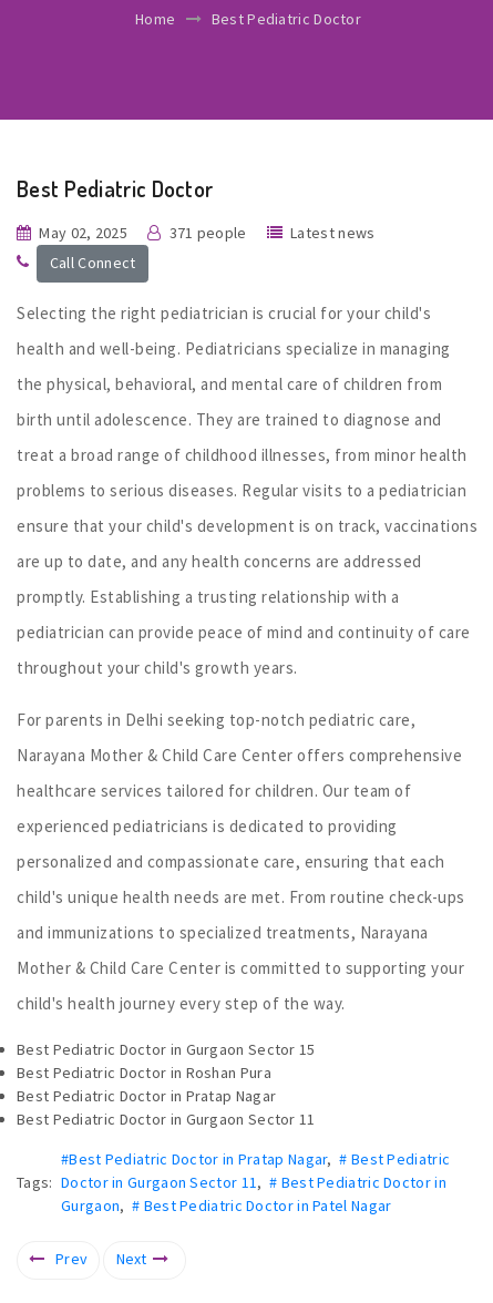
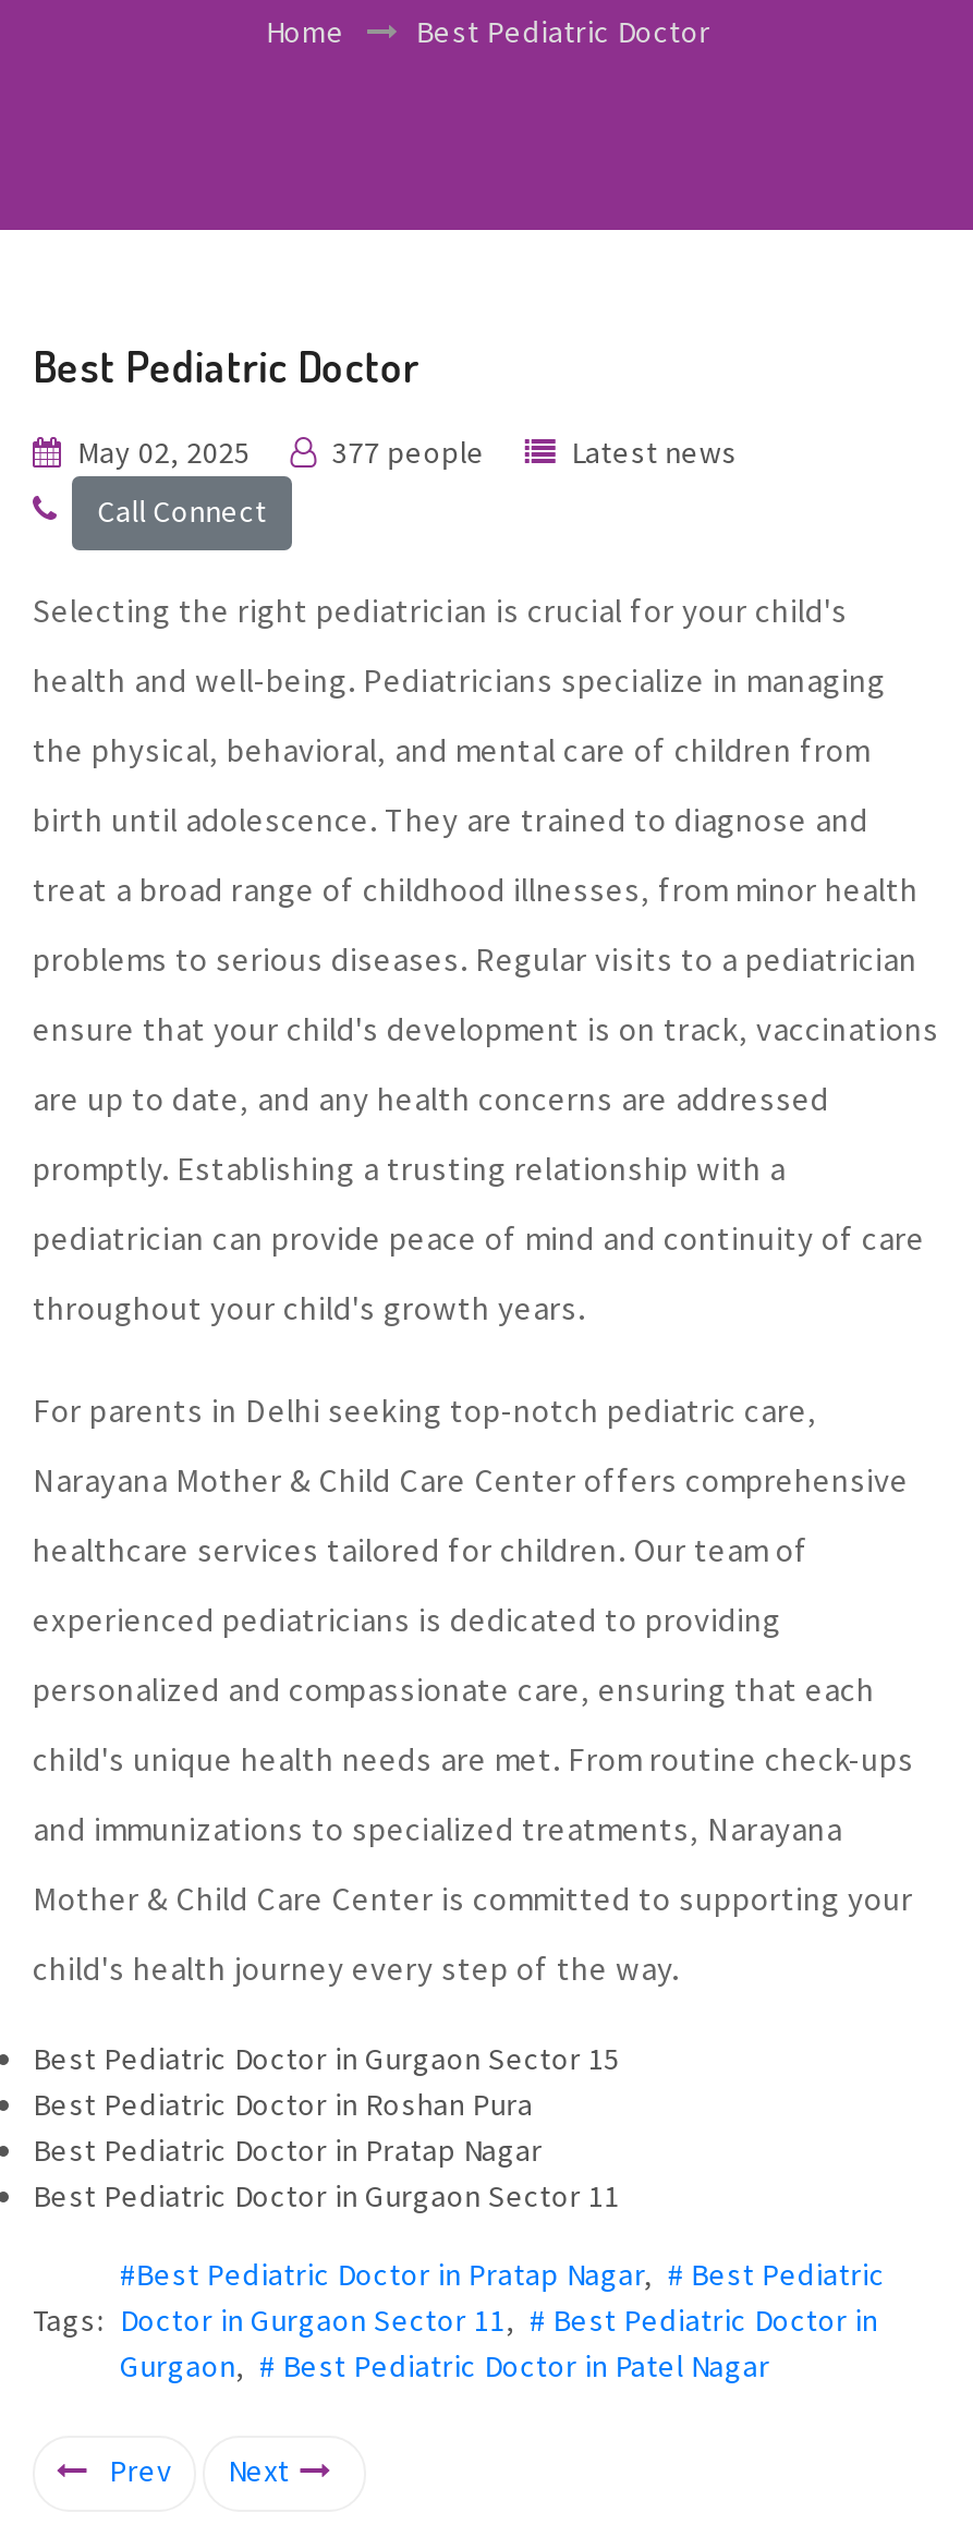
[169,223,247,243] 371 people -> [332,433,485,472] 377 people

